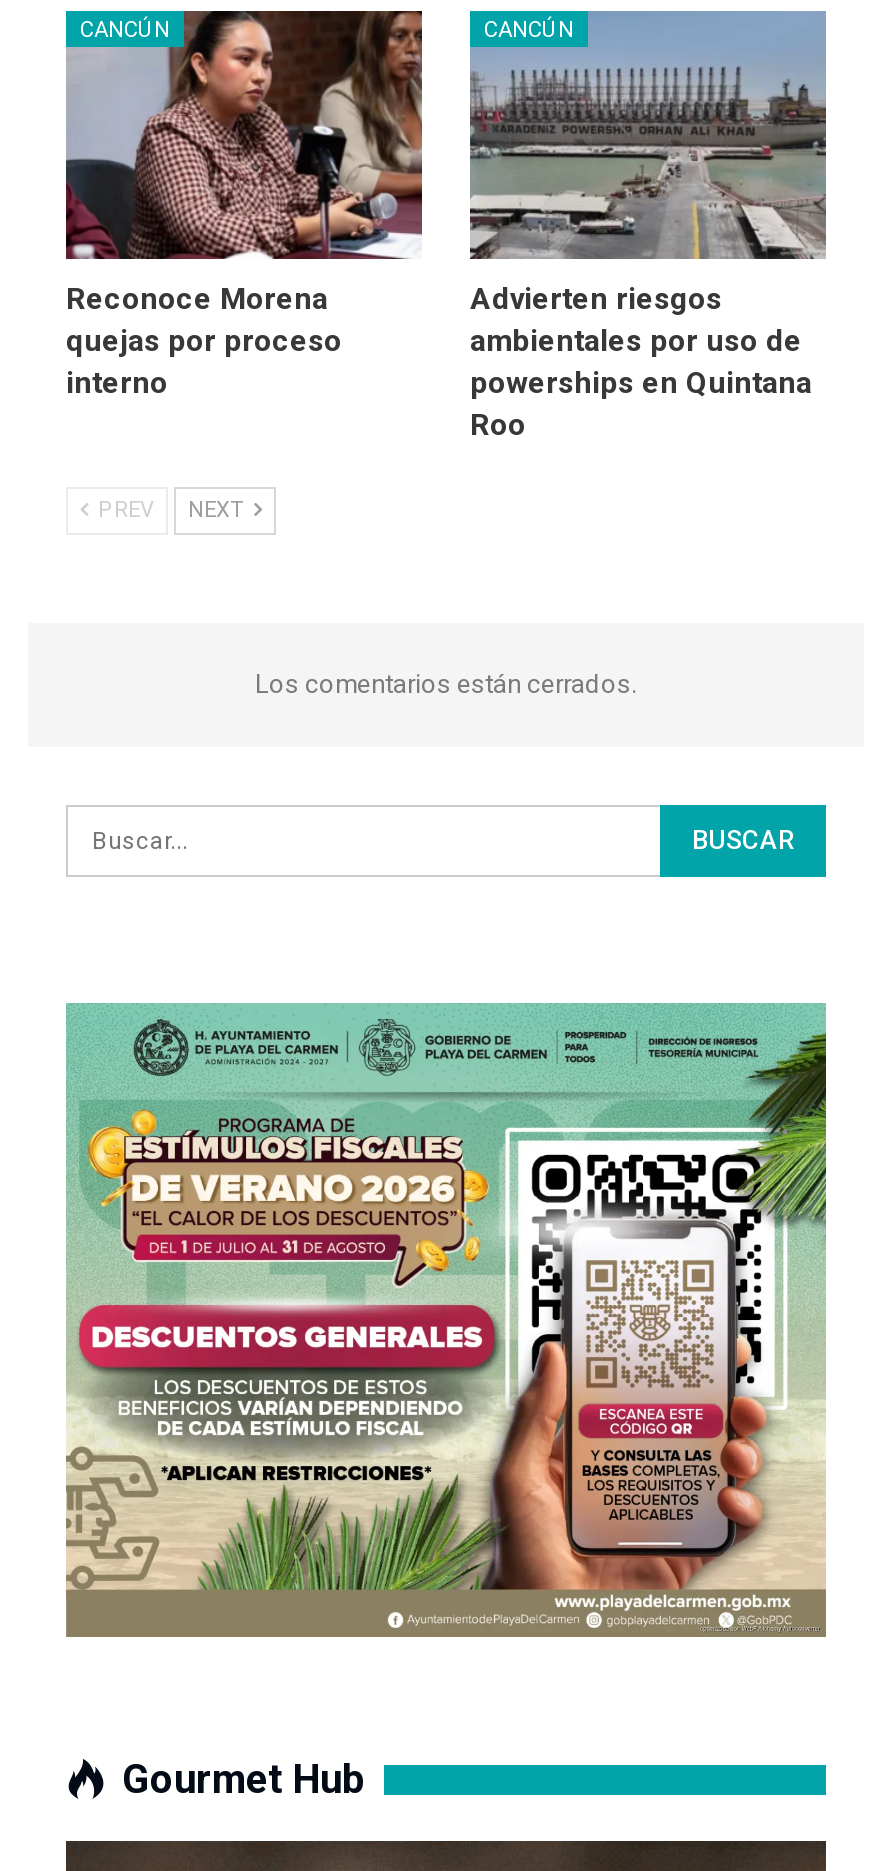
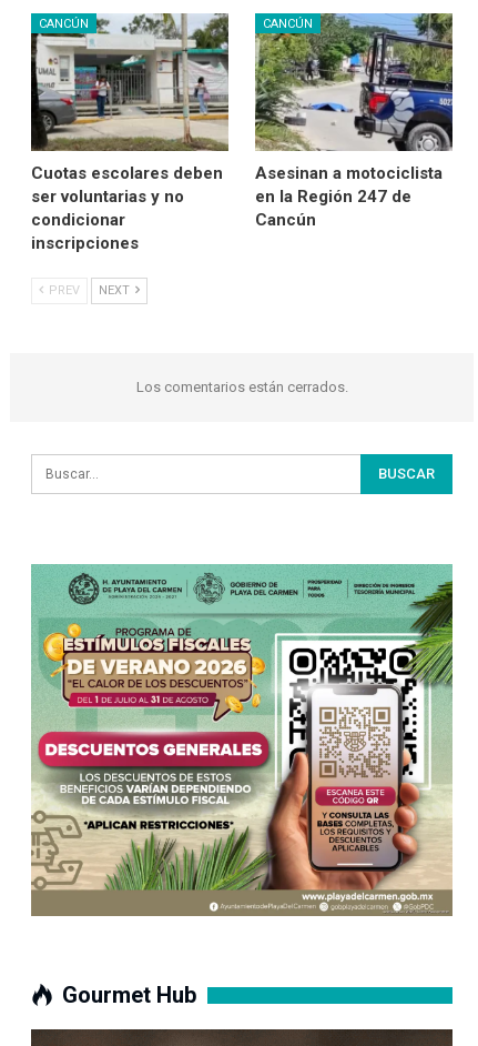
[66,9,424,401] [image] | Reconoce Morena | quejas por proceso | interno -> [30,12,230,253] [image] | Cuotas escolares deben | ser voluntarias y no | condicionar | inscripciones
[470,9,828,443] [image] | Advierten riesgos | ambientales por uso de | powerships en Quintana | Roo -> [255,12,454,230] [image] | Asesinan a motociclista | en la Región 247 de | Cancún

